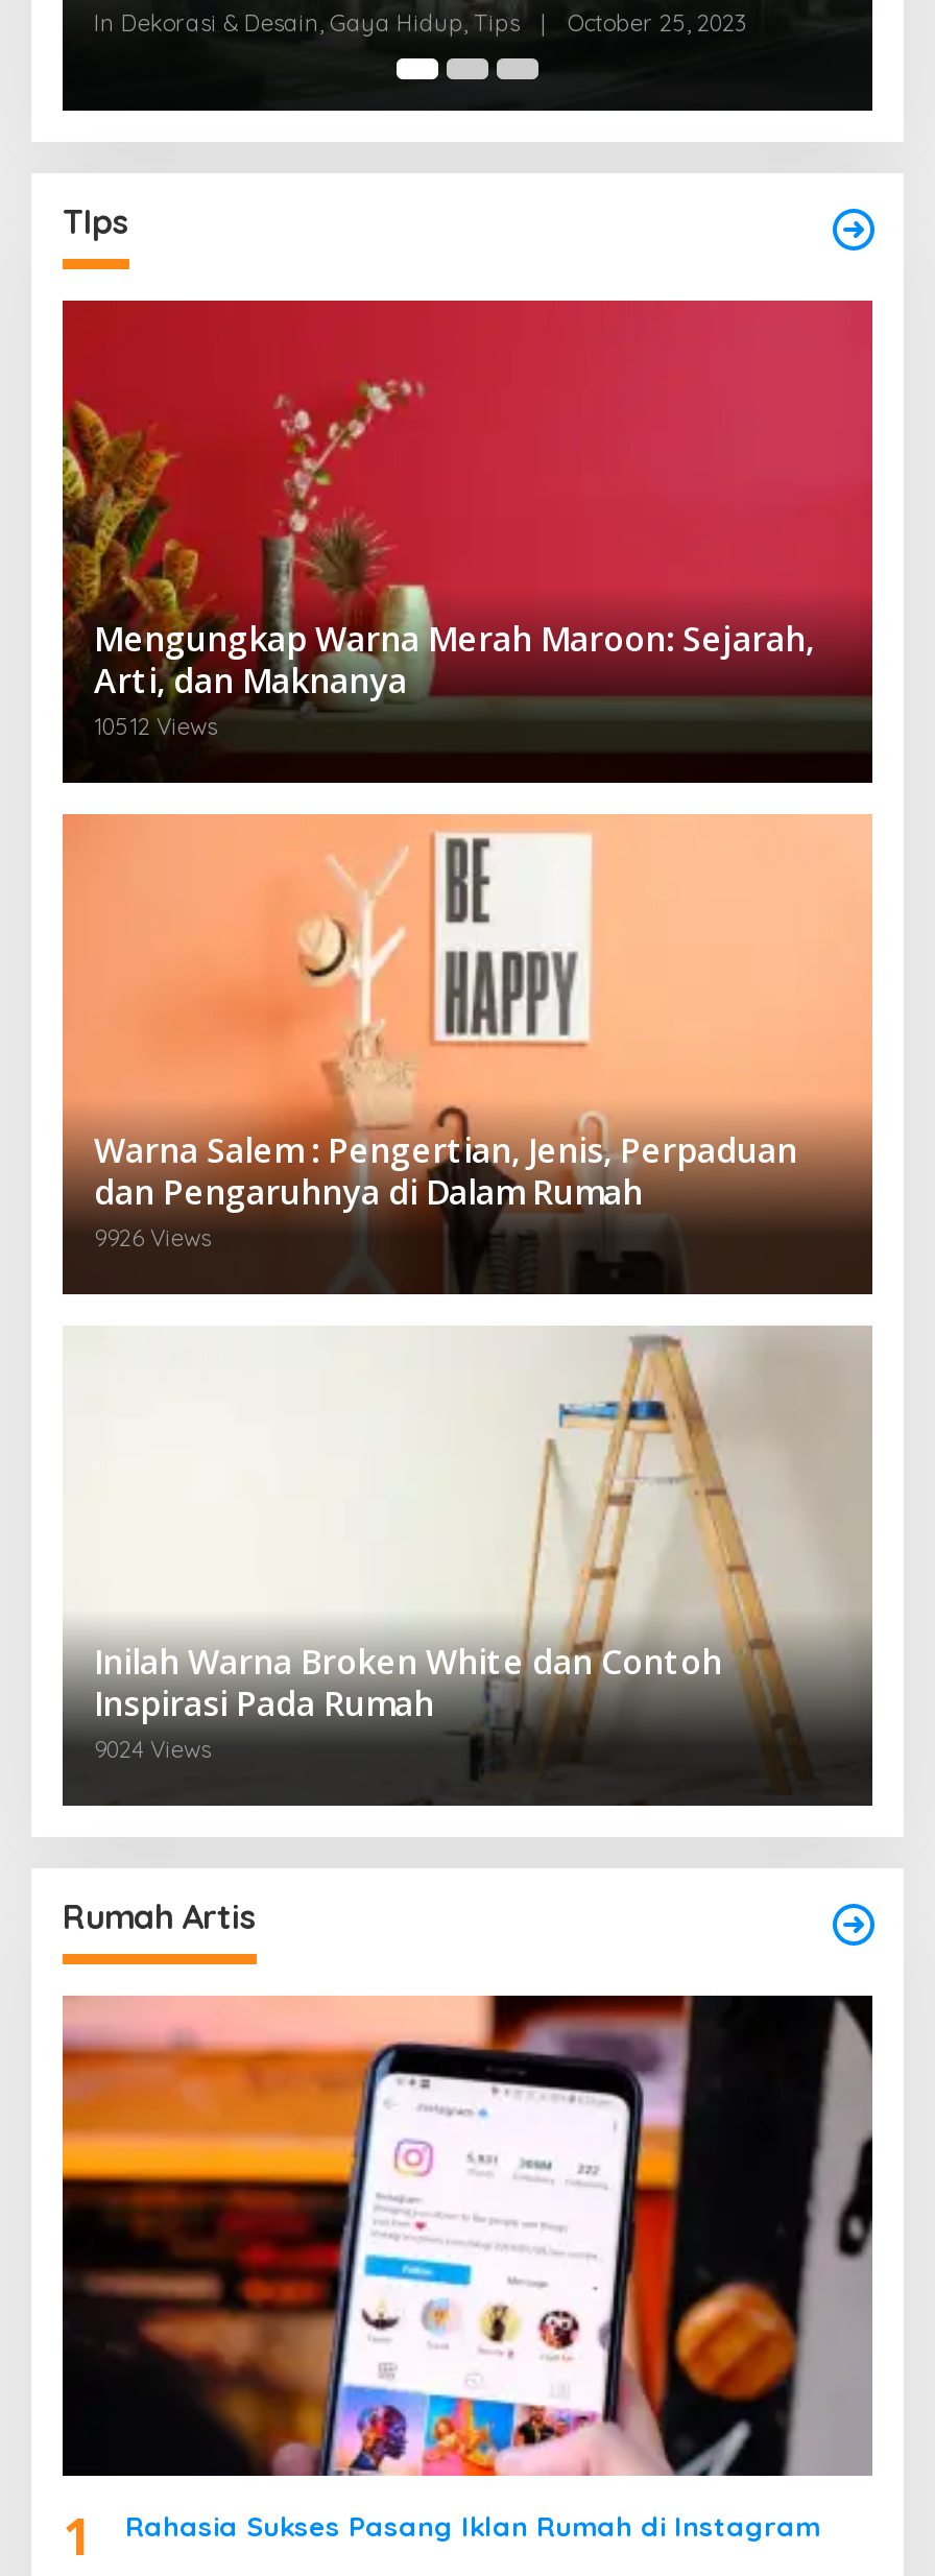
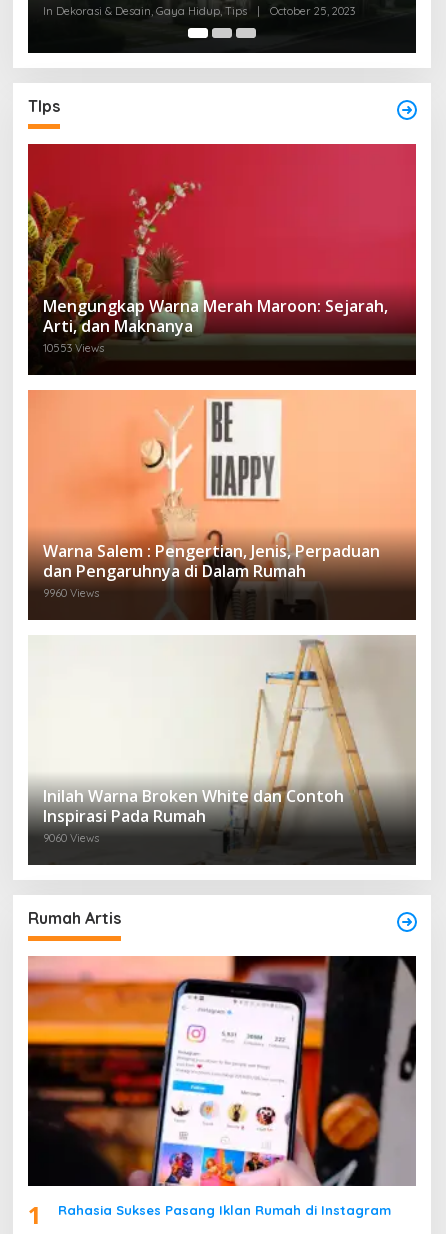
[94,711,217,740] 10512 Views -> [43,341,104,355] 10553 Views
[94,1223,211,1252] 9926 Views -> [43,586,99,600] 9960 Views
[94,1735,211,1764] 9024 Views -> [43,831,99,845] 9060 Views

